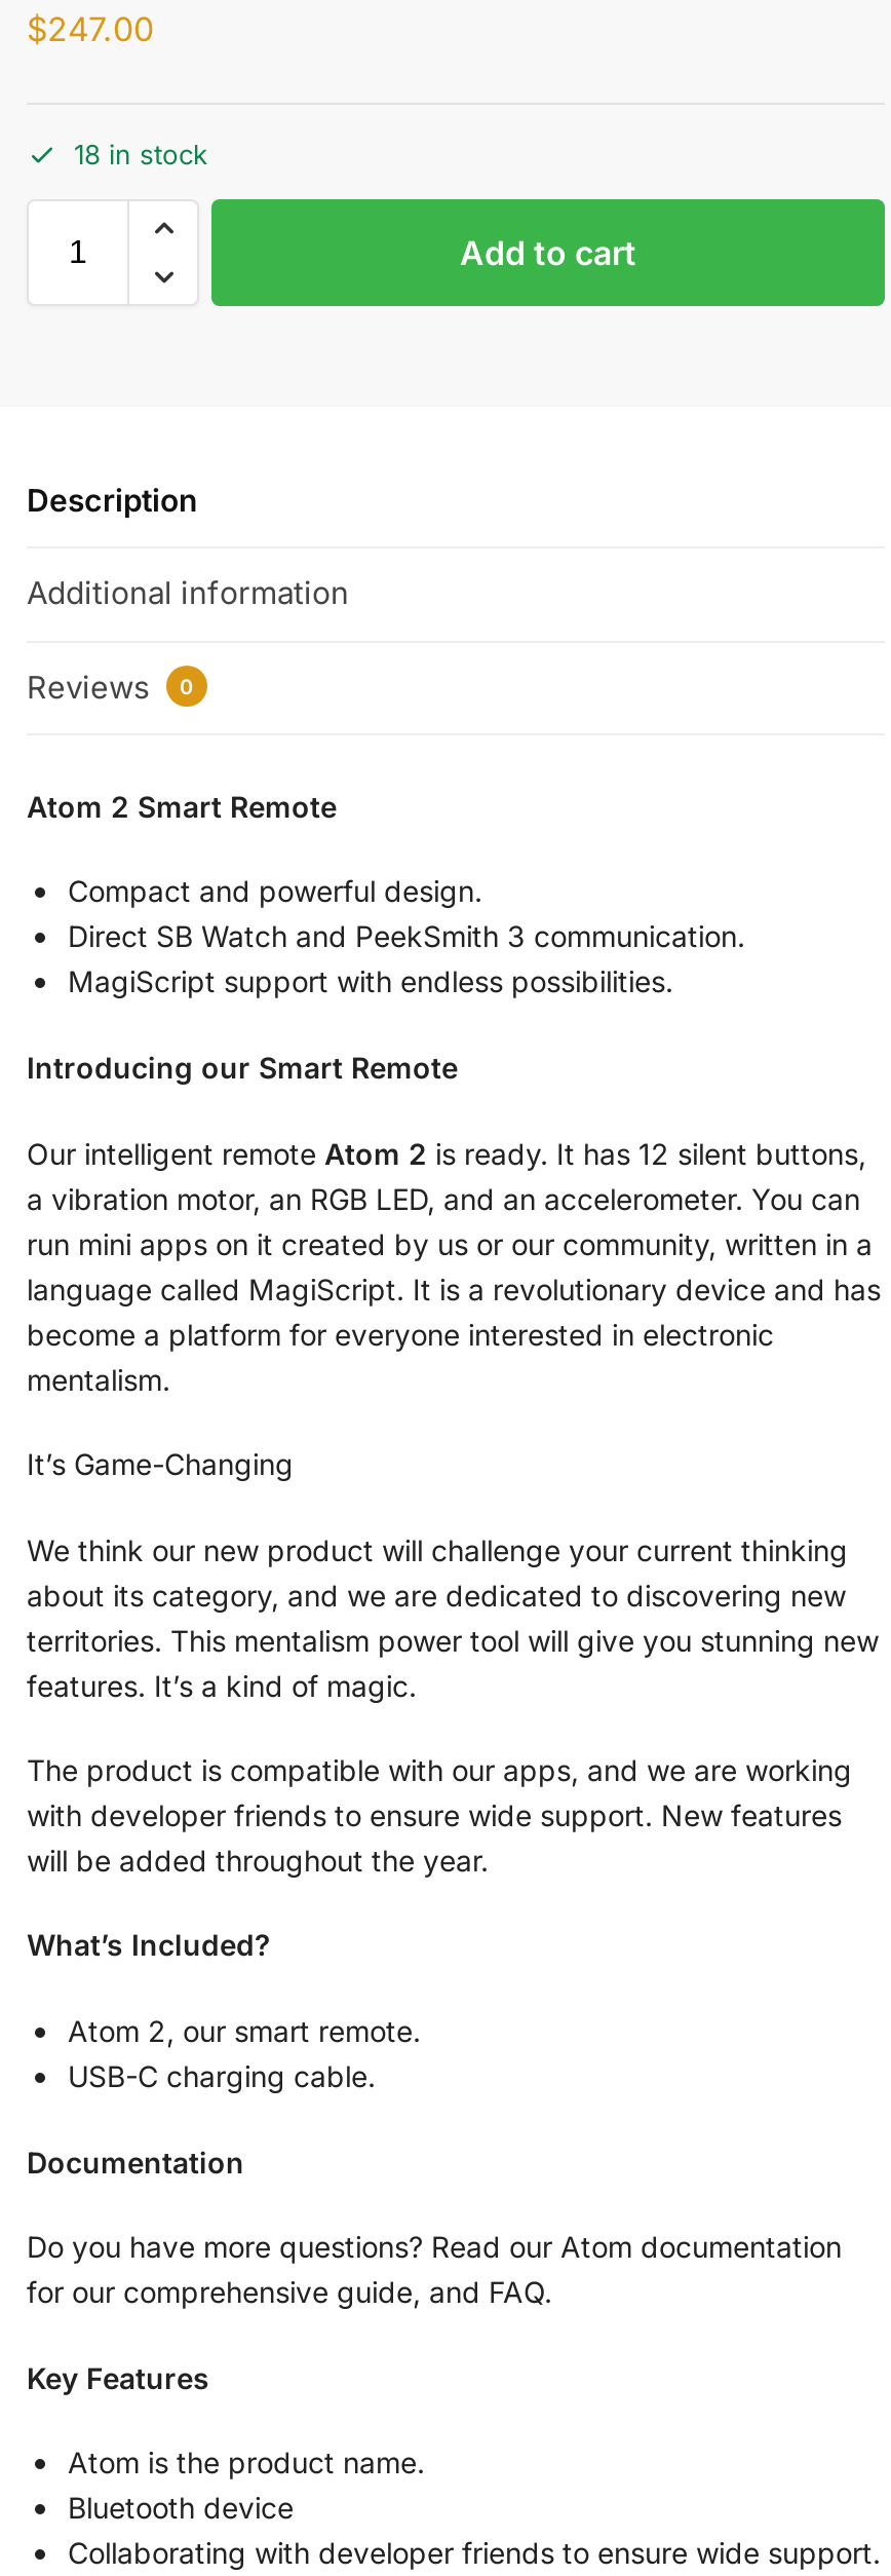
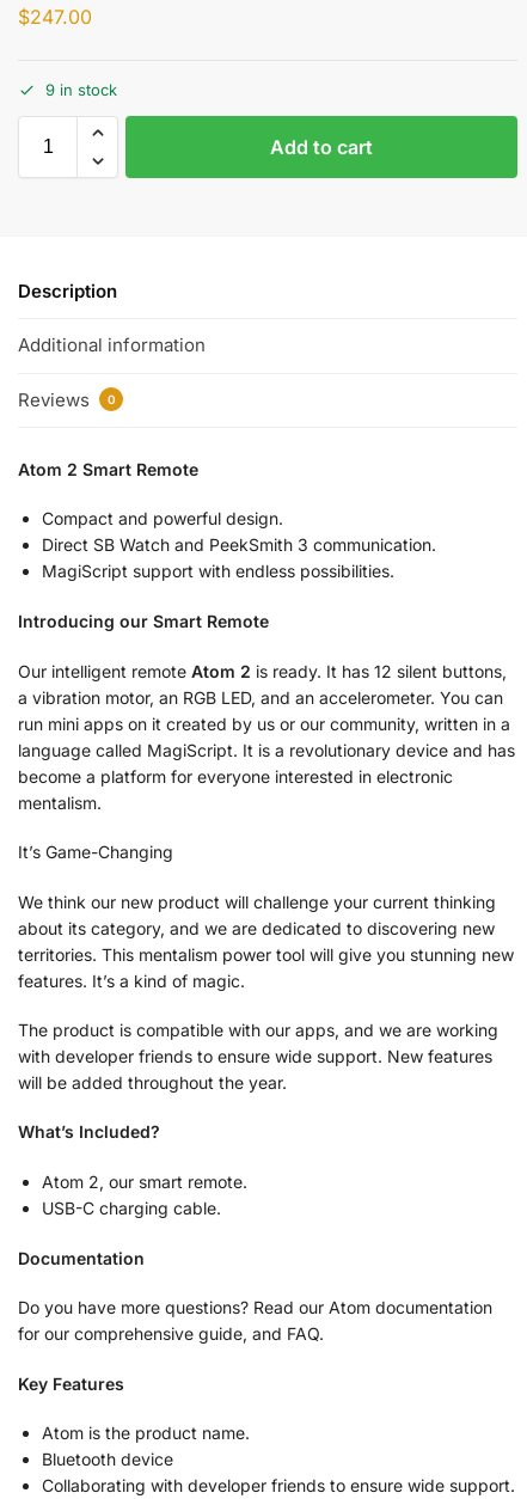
[74,137,207,170] 18 in stock -> [45,80,117,99] 9 in stock

